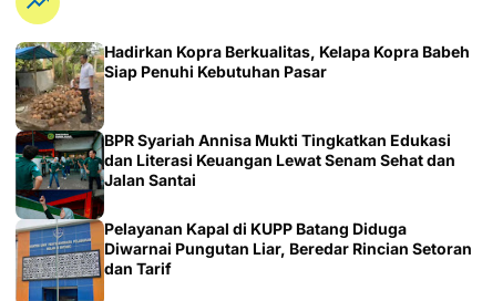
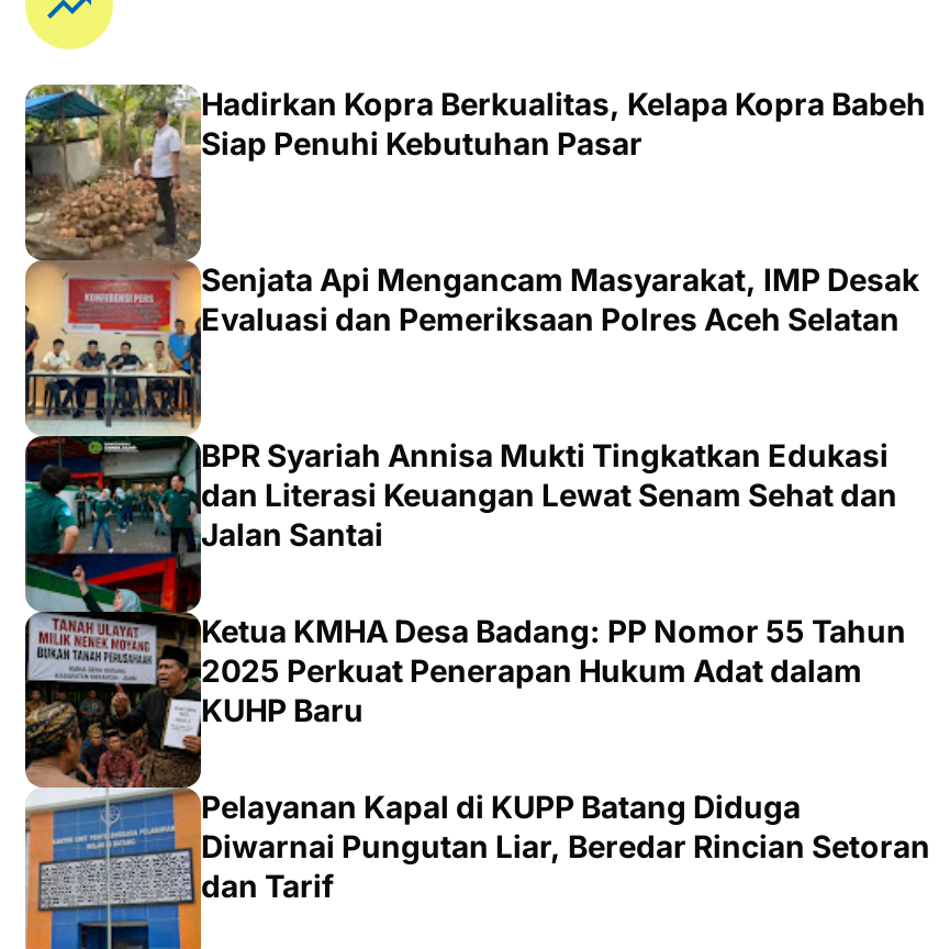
none -> [23,259,919,437] [image] | Senjata Api Mengancam Masyarakat, IMP Desak | Evaluasi dan Pemeriksaan Polres Aceh Selatan
none -> [25,609,906,789] [image] | Ketua KMHA Desa Badang: PP Nomor 55 Tahun | 2025 Perkuat Penerapan Hukum Adat dalam | KUHP Baru

